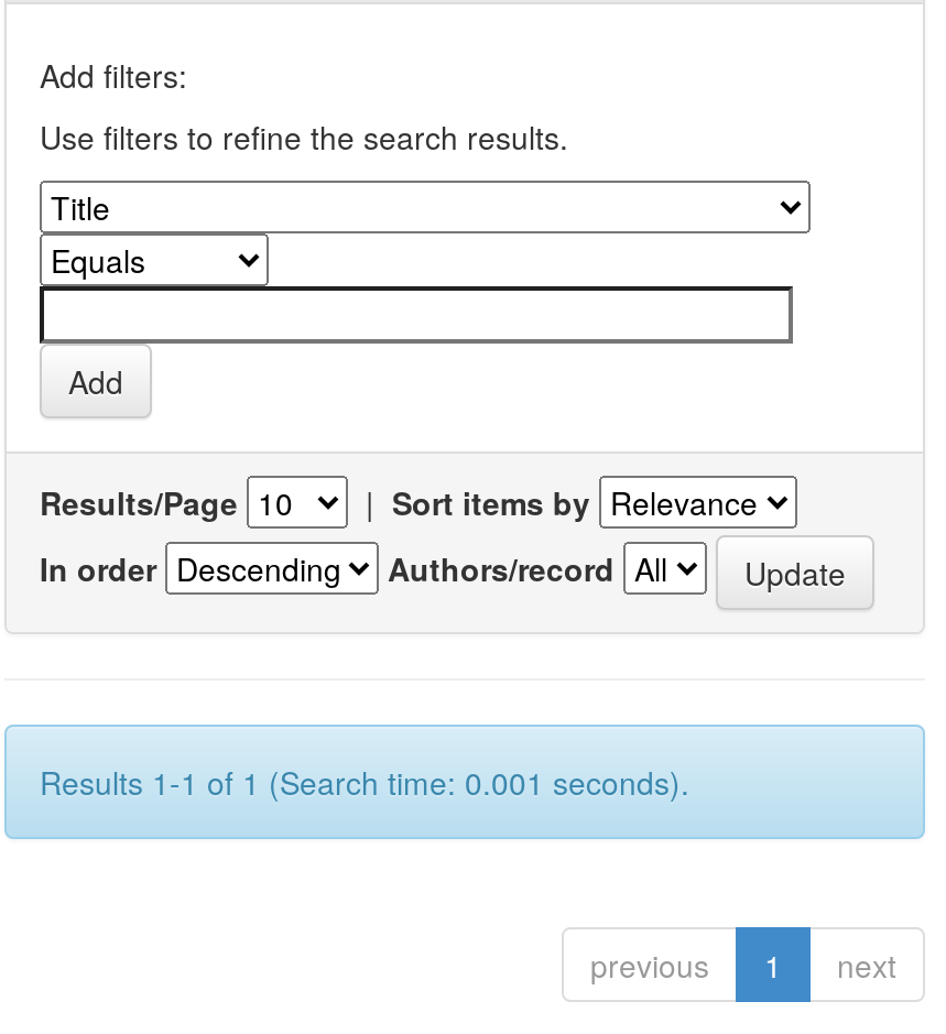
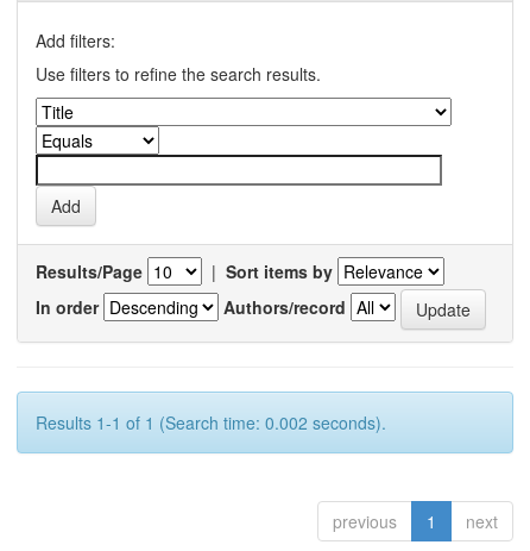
[40,760,689,804] Results 1-1 of 1 (Search time: 0.001 seconds). -> [36,411,386,434] Results 1-1 of 1 (Search time: 0.002 seconds).

